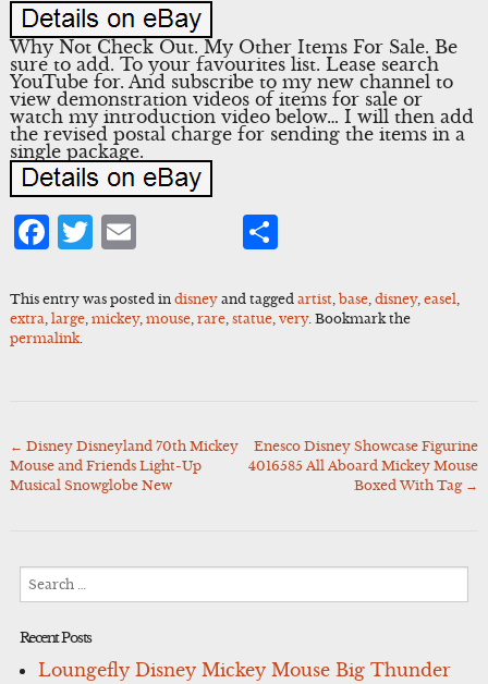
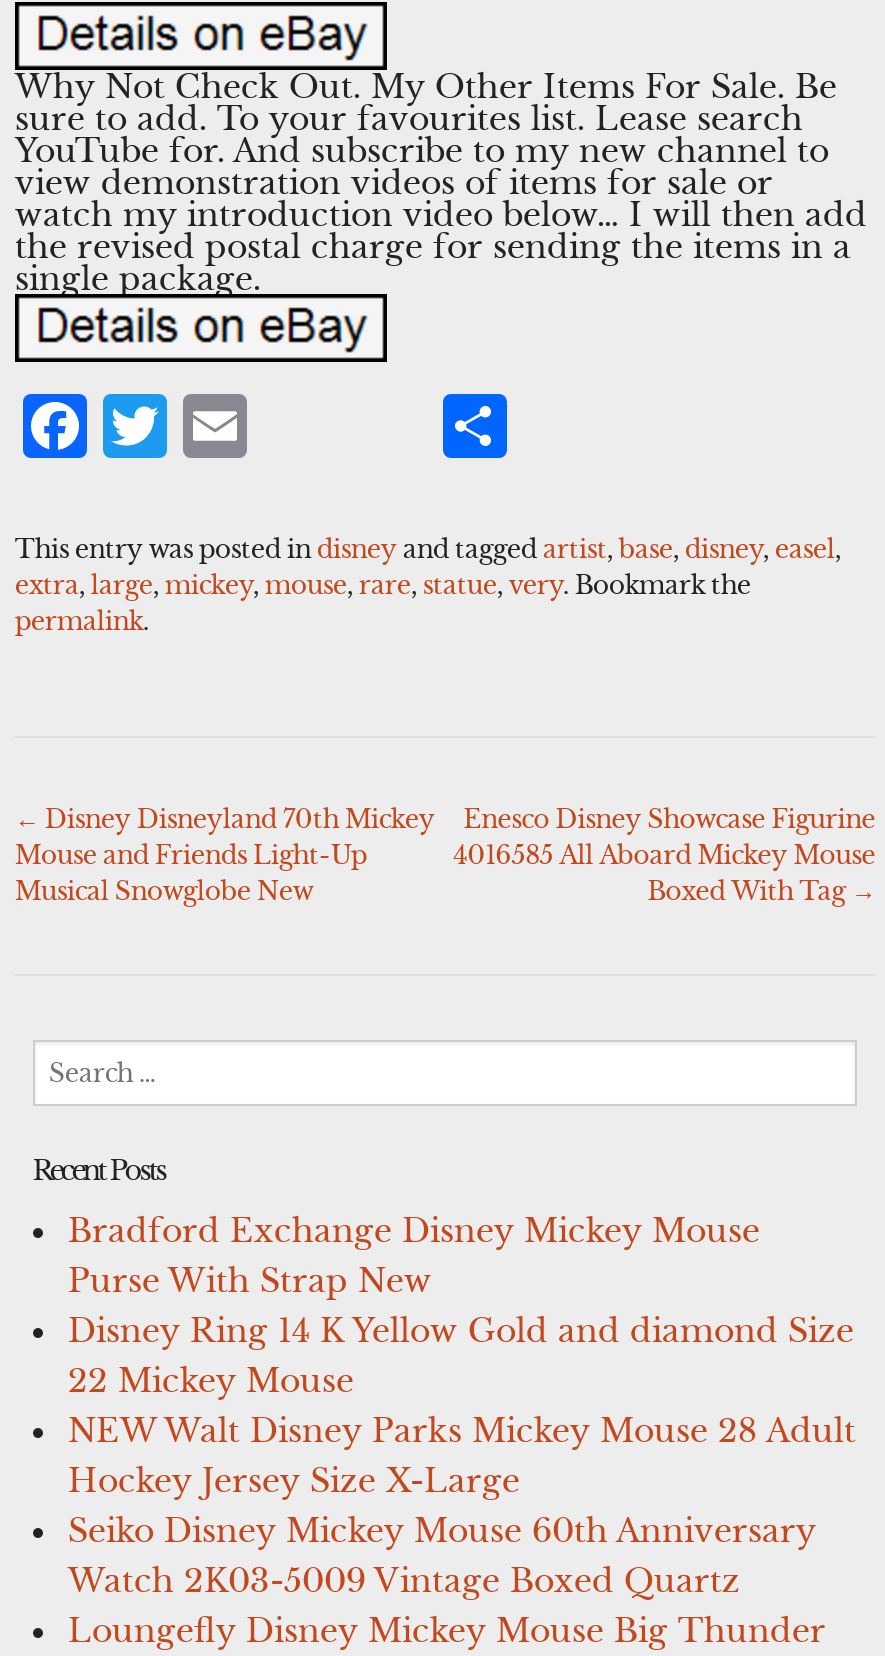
none -> [68,1210,856,1600] Bradford Exchange Disney Mickey Mouse | Purse With Strap New | Disney Ring 14 K Yellow Gold and diamond Size | 22 Mickey Mouse | NEW Walt Disney Parks Mickey Mouse 28 Adult | Hockey Jersey Size X-Large | Seiko Disney Mickey Mouse 60th Anniversary | Watch 2K03-5009 Vintage Boxed Quartz

